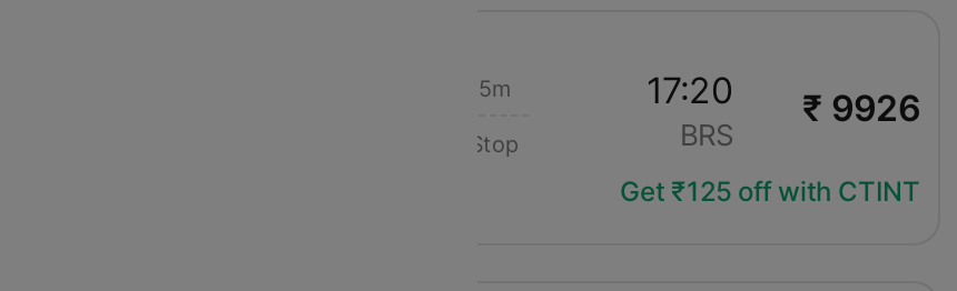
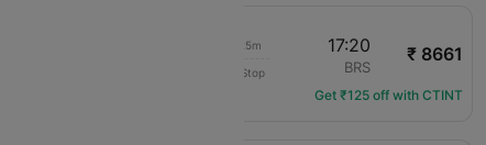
[647,67,920,129] 17:20 ₹ 9926 -> [328,34,463,65] 17:20 ₹ 8661

